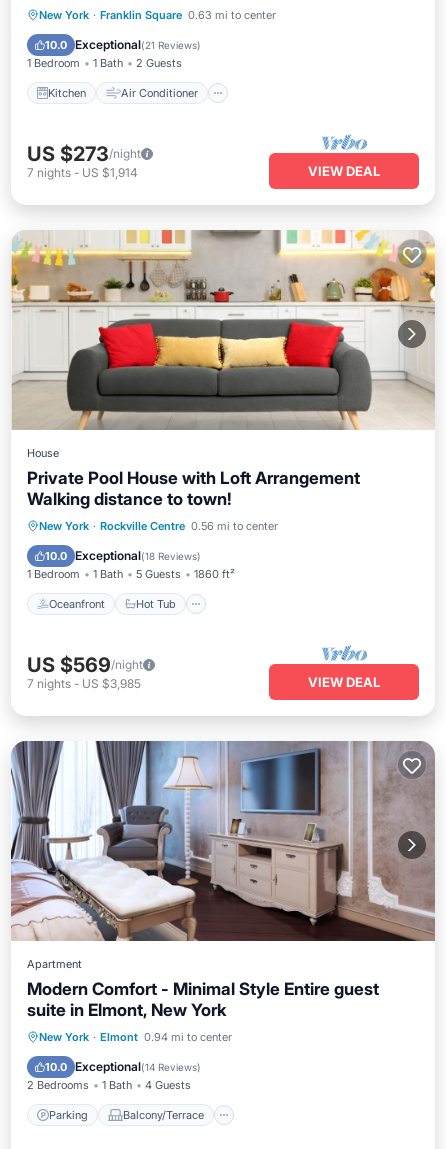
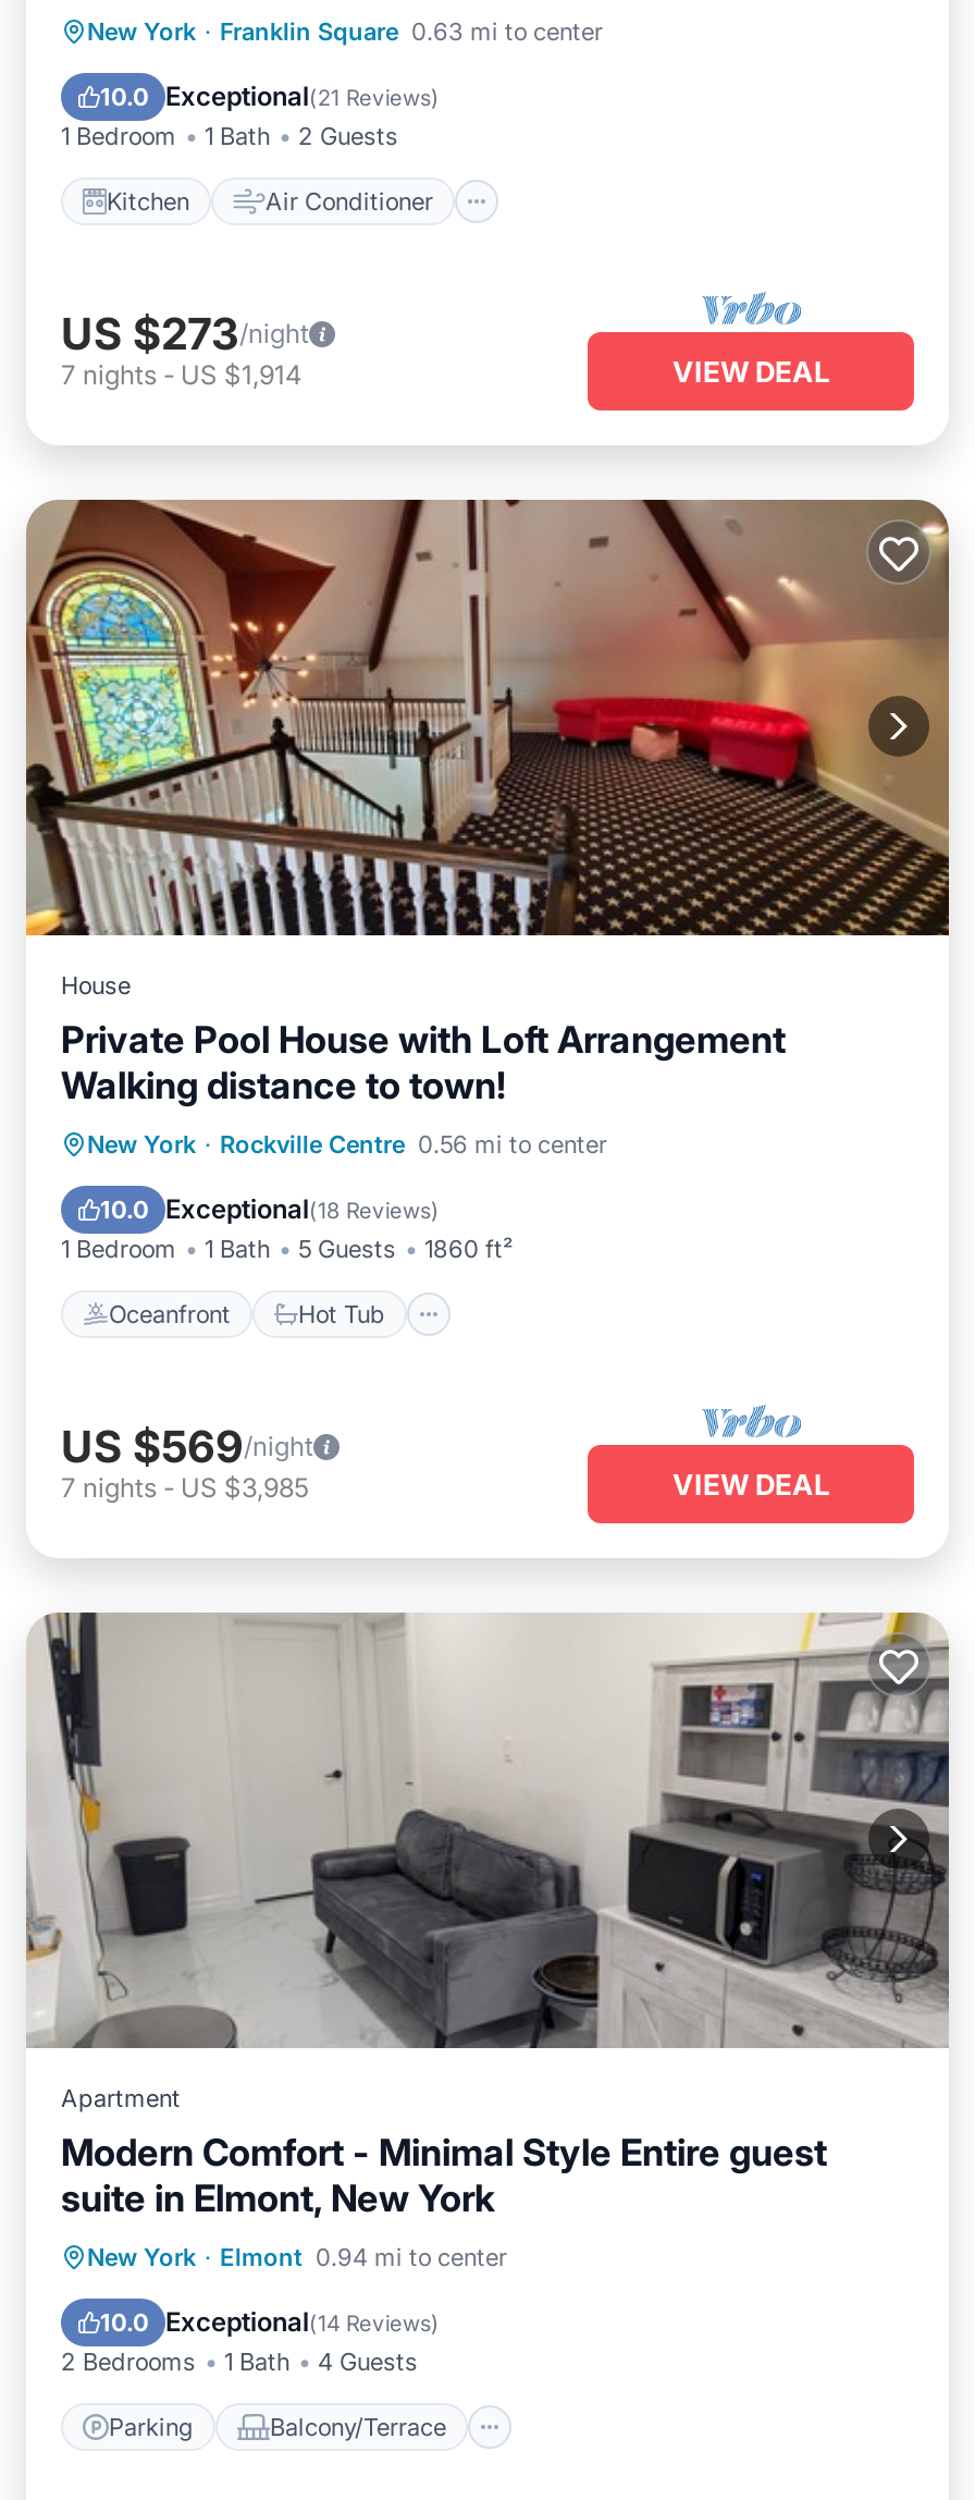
[11,229,436,430] [image] -> [24,498,951,937] [image]
[11,741,435,941] [image] -> [26,1610,949,2048] [image]

